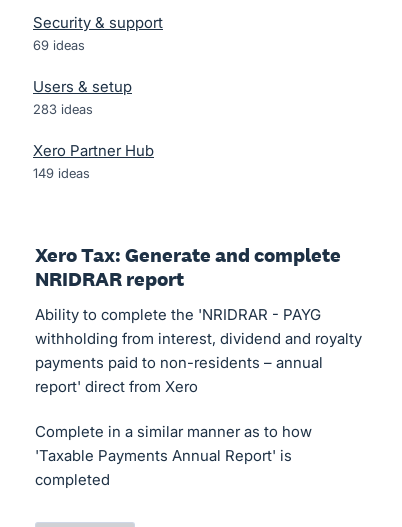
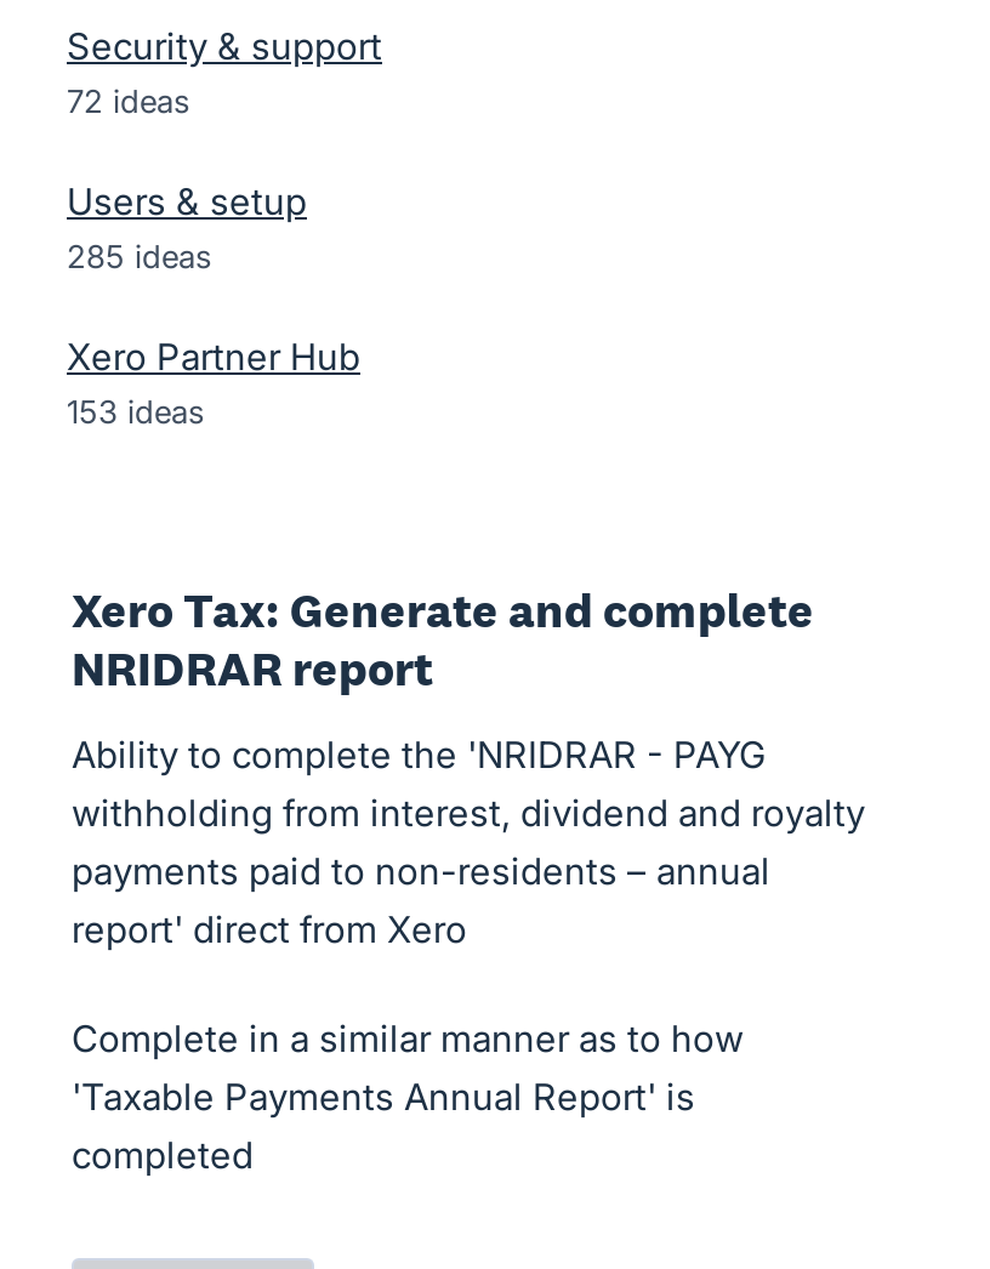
[33,37,85,53] 69 ideas -> [67,81,190,120] 72 ideas
[33,101,93,117] 283 ideas -> [67,237,212,275] 285 ideas
[33,165,90,181] 149 ideas -> [67,392,205,431] 153 ideas

